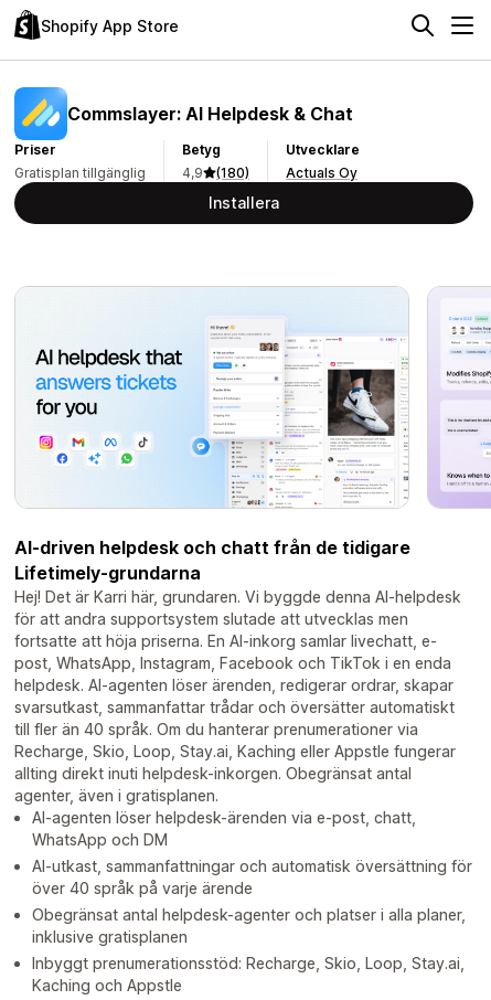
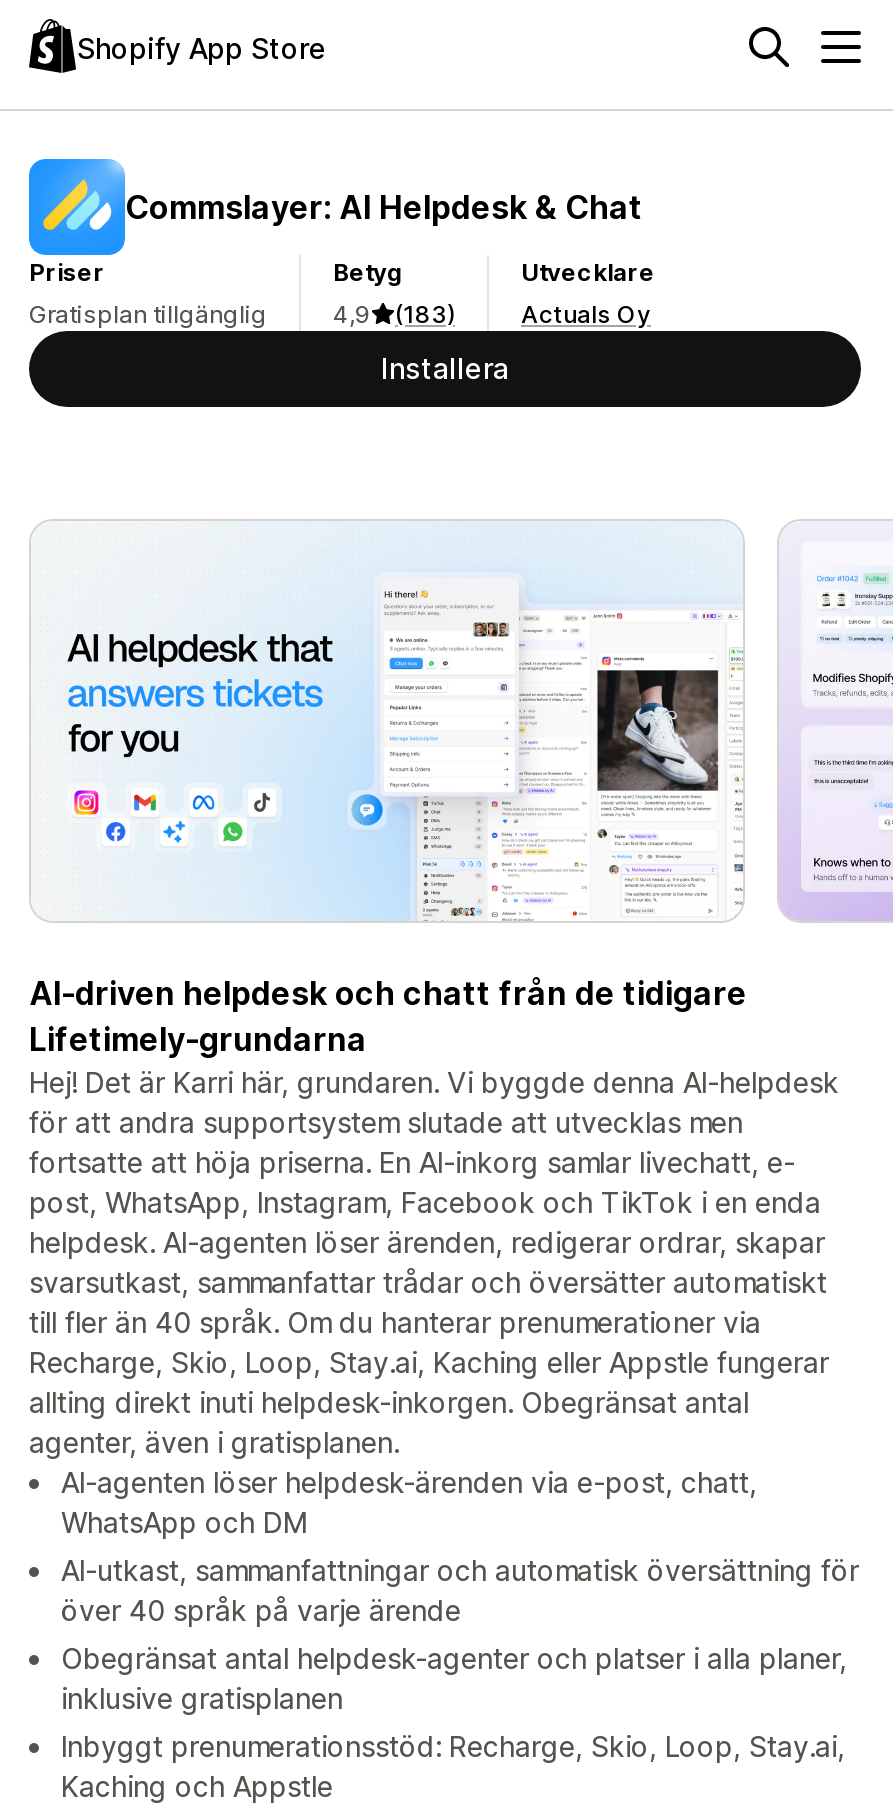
[182,164,249,181] 4,9 (180) -> [333,299,455,329] 4,9 (183)

